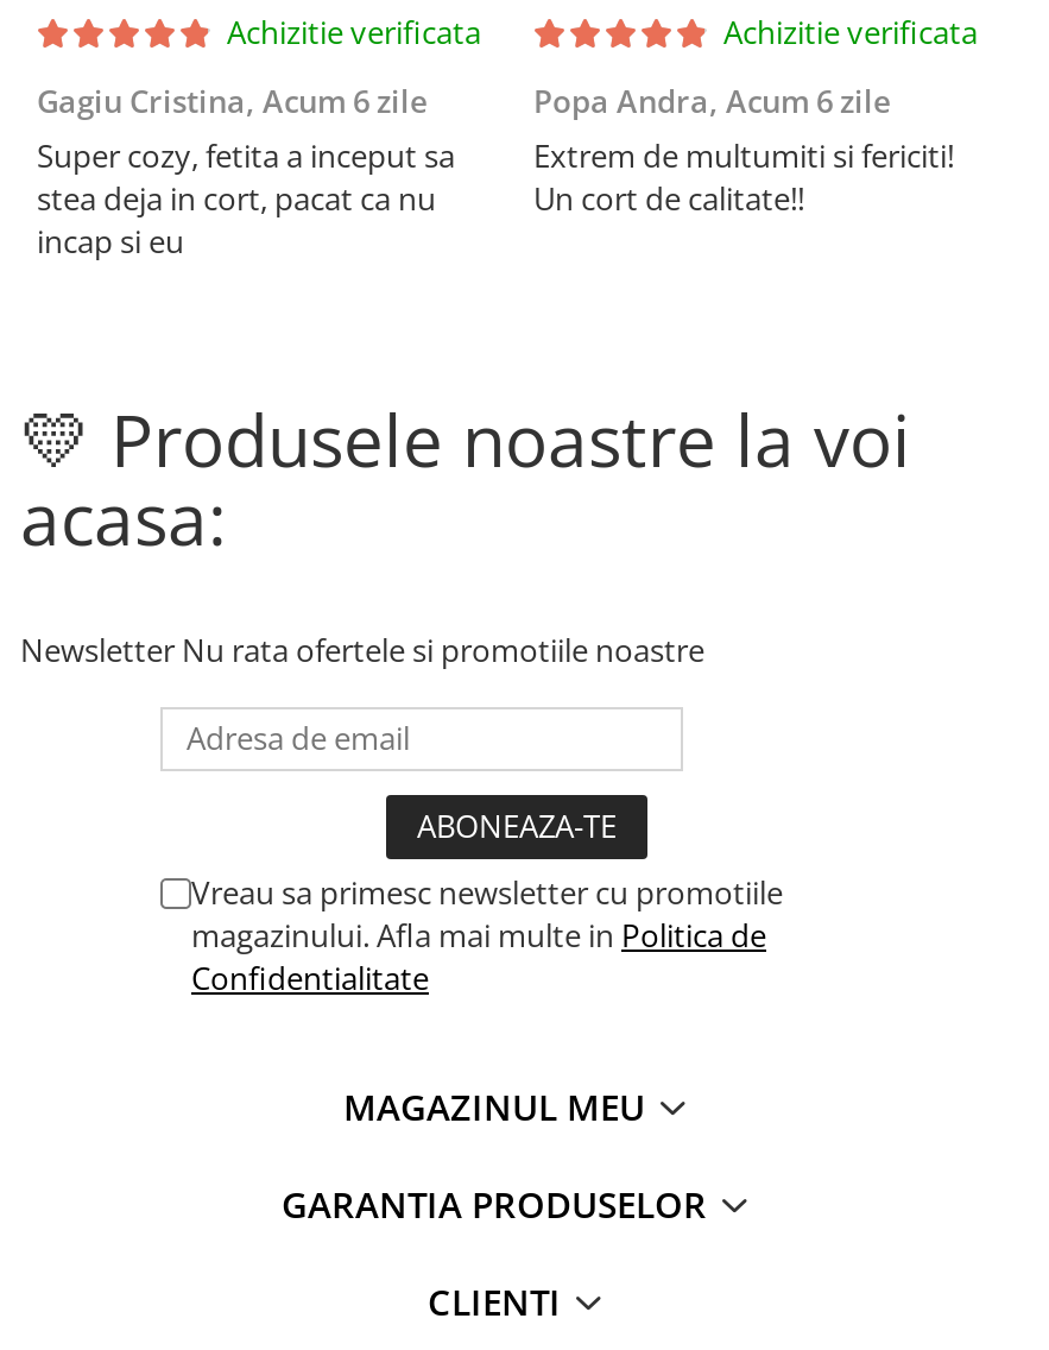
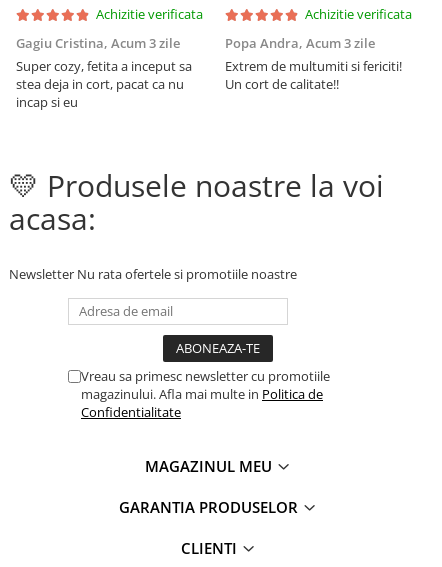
[37,80,426,122] Gagiu Cristina, Acum 6 zile -> [16,34,180,52] Gagiu Cristina, Acum 3 zile
[533,80,890,122] Popa Andra, Acum 6 zile -> [225,34,375,52] Popa Andra, Acum 3 zile

